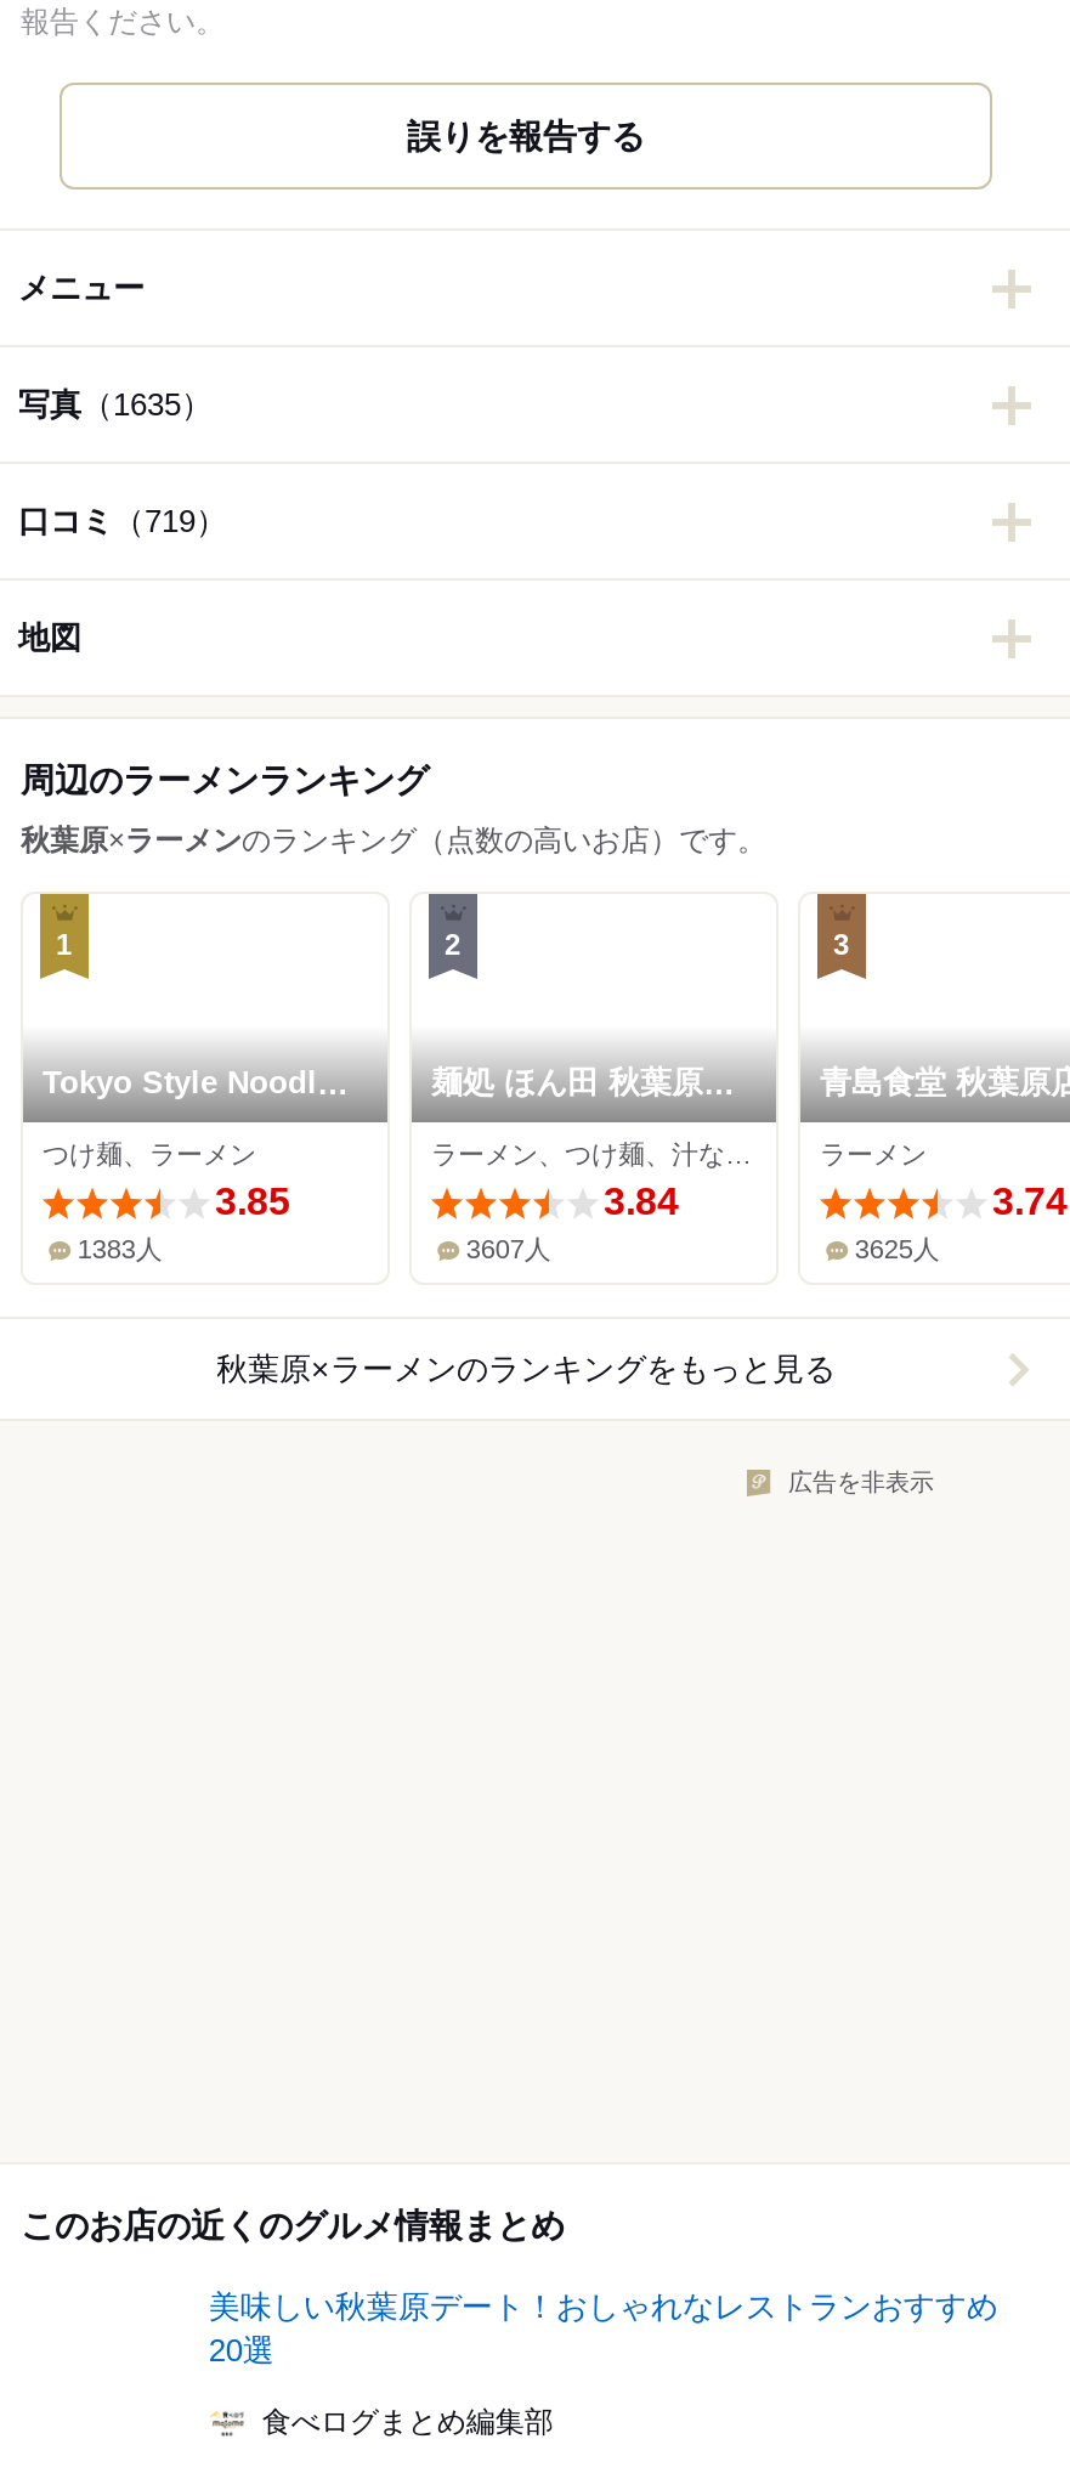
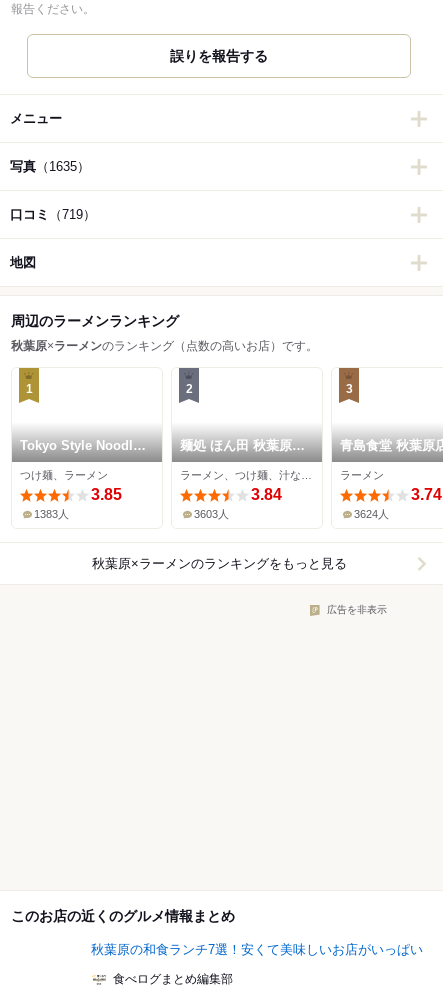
[466,1235,551,1264] 3607人 -> [194,508,229,520] 3603人
[855,1235,940,1264] 3625人 -> [354,508,389,520] 3624人
[208,2289,998,2369] 美味しい秋葉原デート！おしゃれなレストランおすすめ | 20選 -> [91,942,423,957] 秋葉原の和食ランチ7選！安くて美味しいお店がいっぱい

